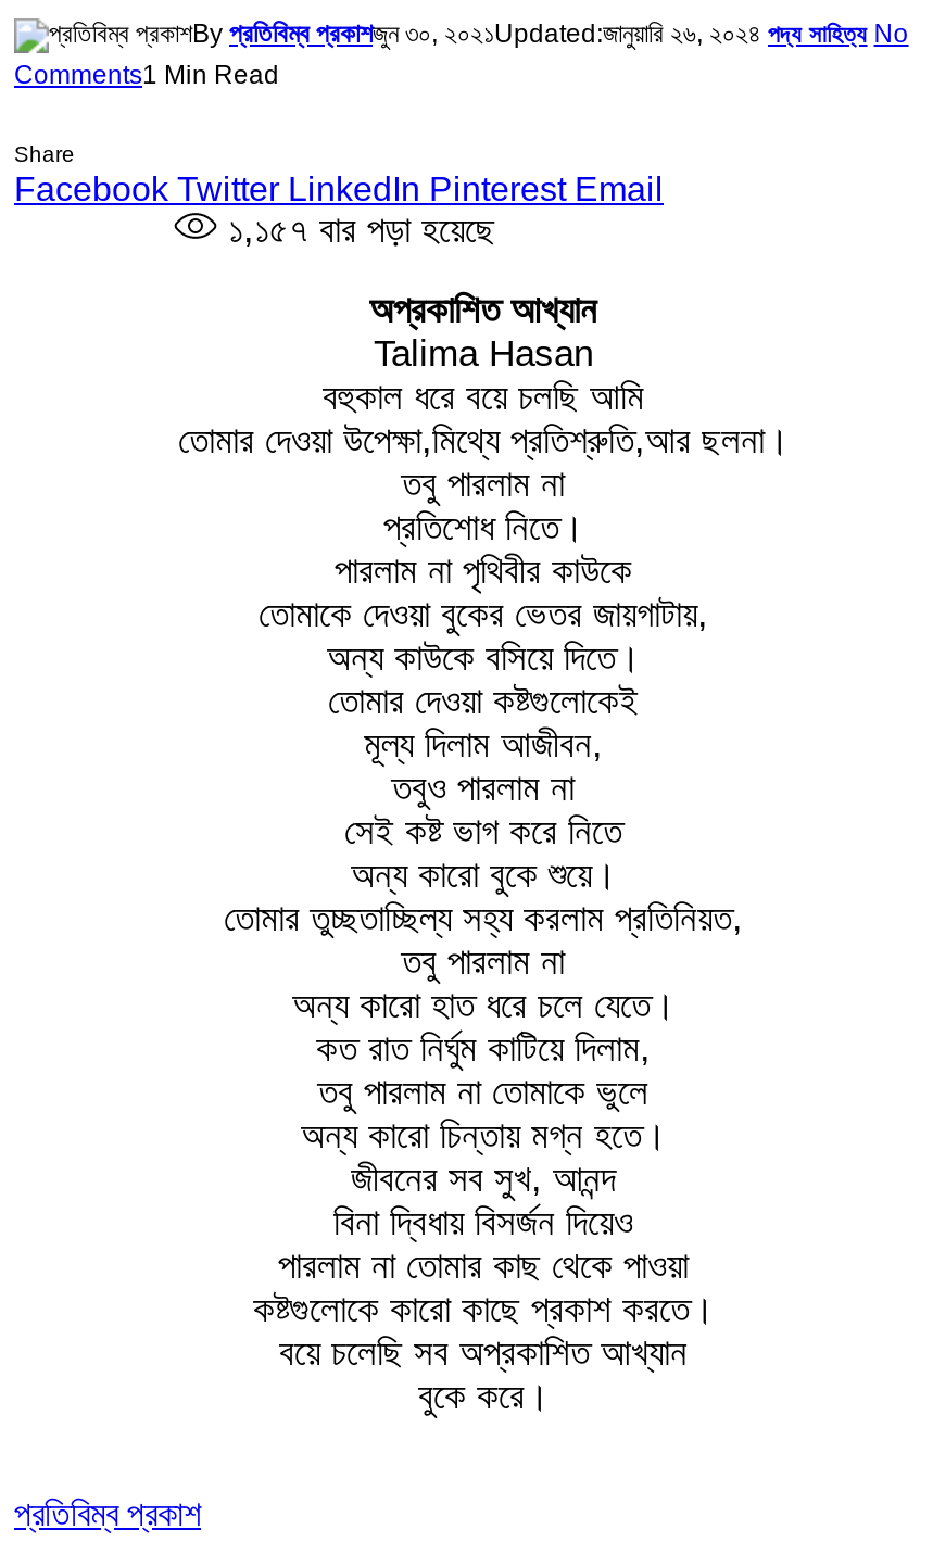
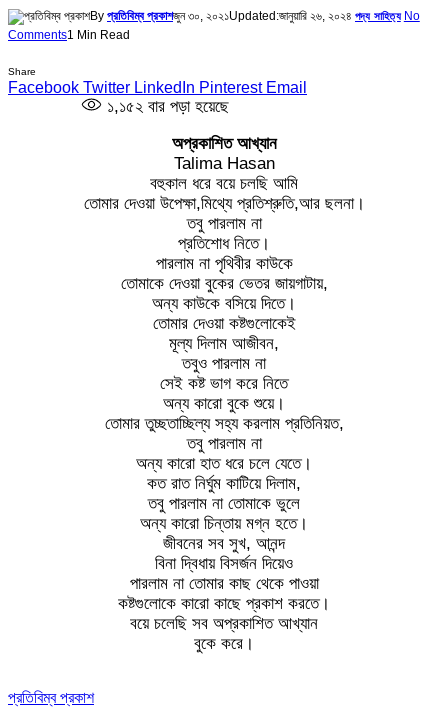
[228,210,495,252] ১,১৫৭ বার পড়া হয়েছে -> [106,97,228,116] ১,১৫২ বার পড়া হয়েছে

